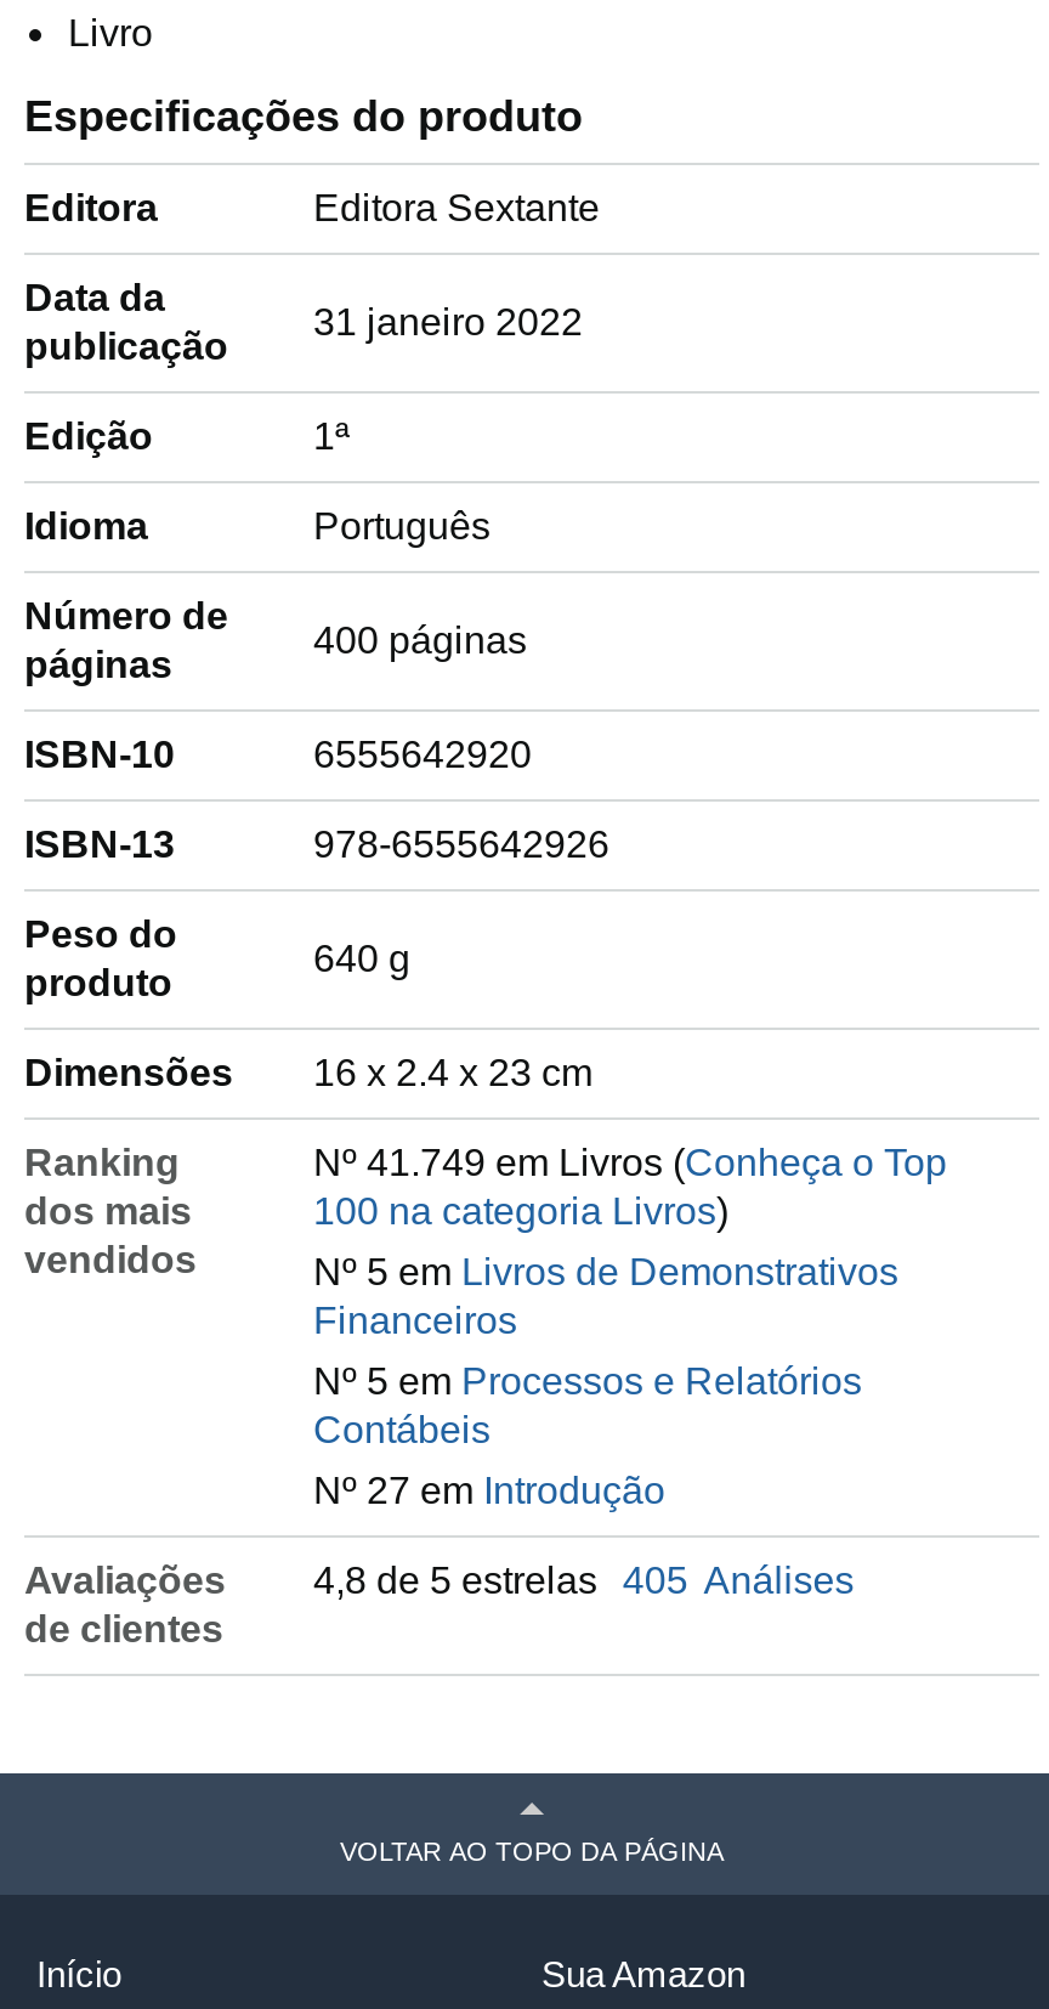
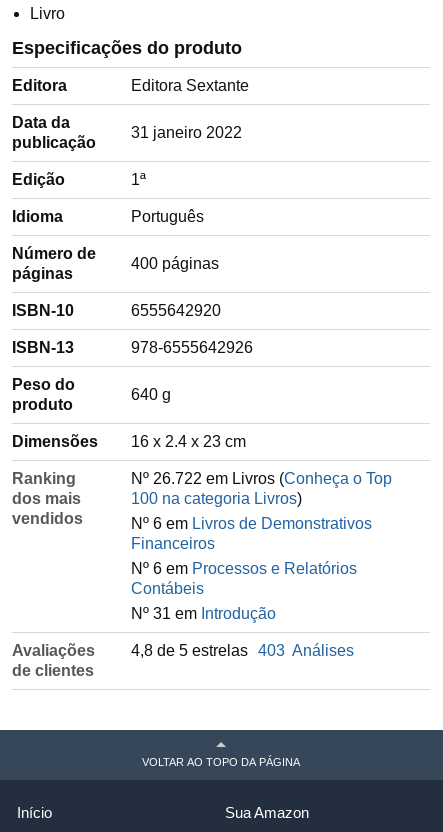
[313,1141,947,1183] Nº 41.749 em Livros (Conheça o Top -> [131,470,392,487] Nº 26.722 em Livros (Conheça o Top
[313,1251,898,1292] Nº 5 em Livros de Demonstrativos -> [131,515,372,532] Nº 6 em Livros de Demonstrativos
[313,1360,862,1401] Nº 5 em Processos e Relatórios -> [131,560,357,577] Nº 6 em Processos e Relatórios
[313,1469,665,1511] Nº 27 em Introdução -> [131,605,276,622] Nº 31 em Introdução
[313,1559,854,1600] 4,8 de 5 estrelas 405 Análises -> [131,642,354,659] 4,8 de 5 estrelas 403 Análises

